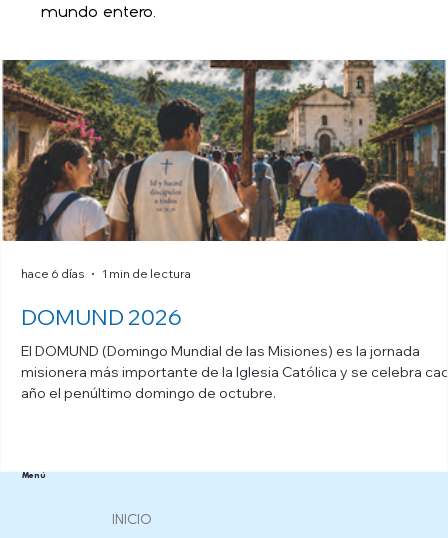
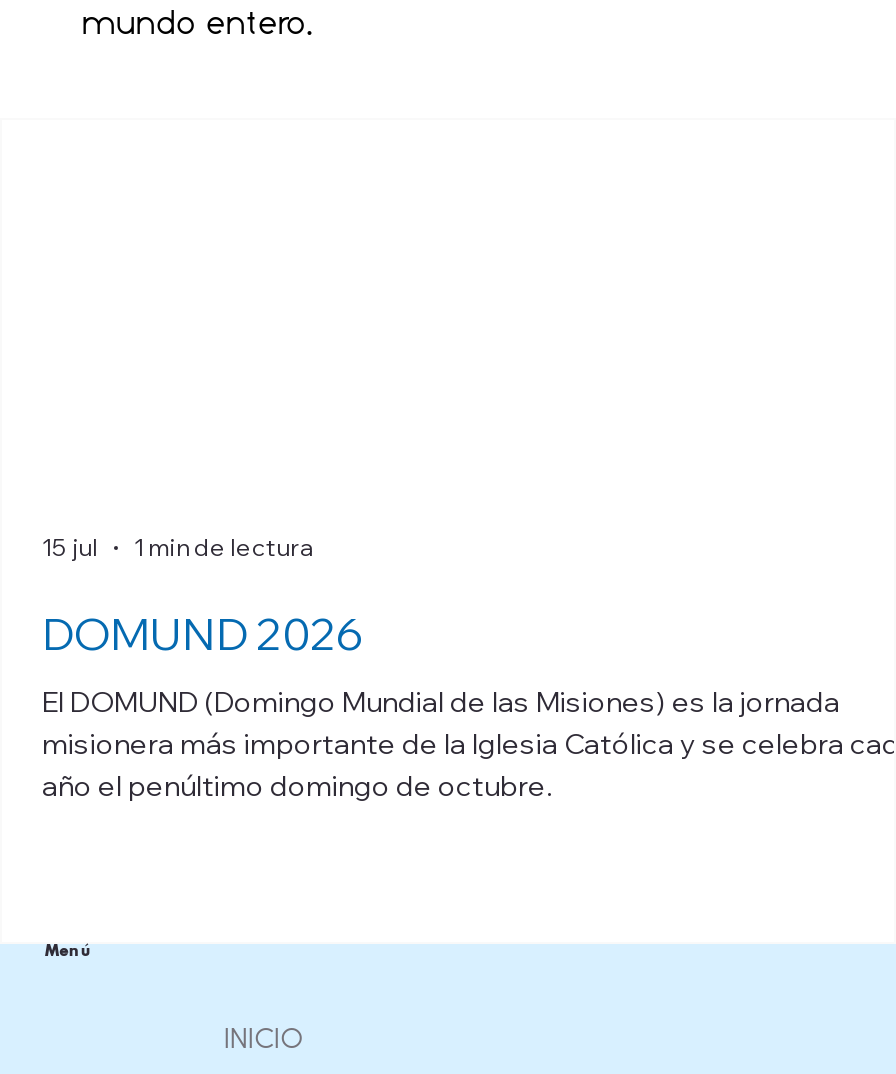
[3,59,445,242] [image] -> none
[21,266,191,281] hace 6 días 1 min de lectura -> [42,532,312,562] 15 jul 1 min de lectura

